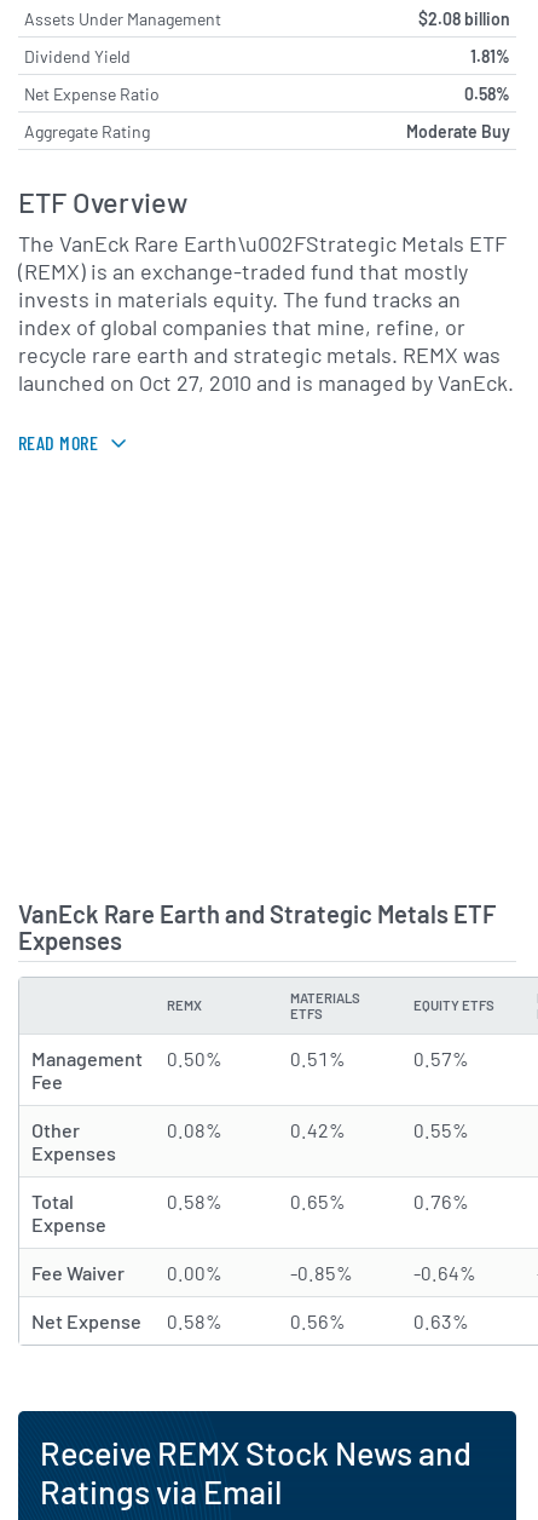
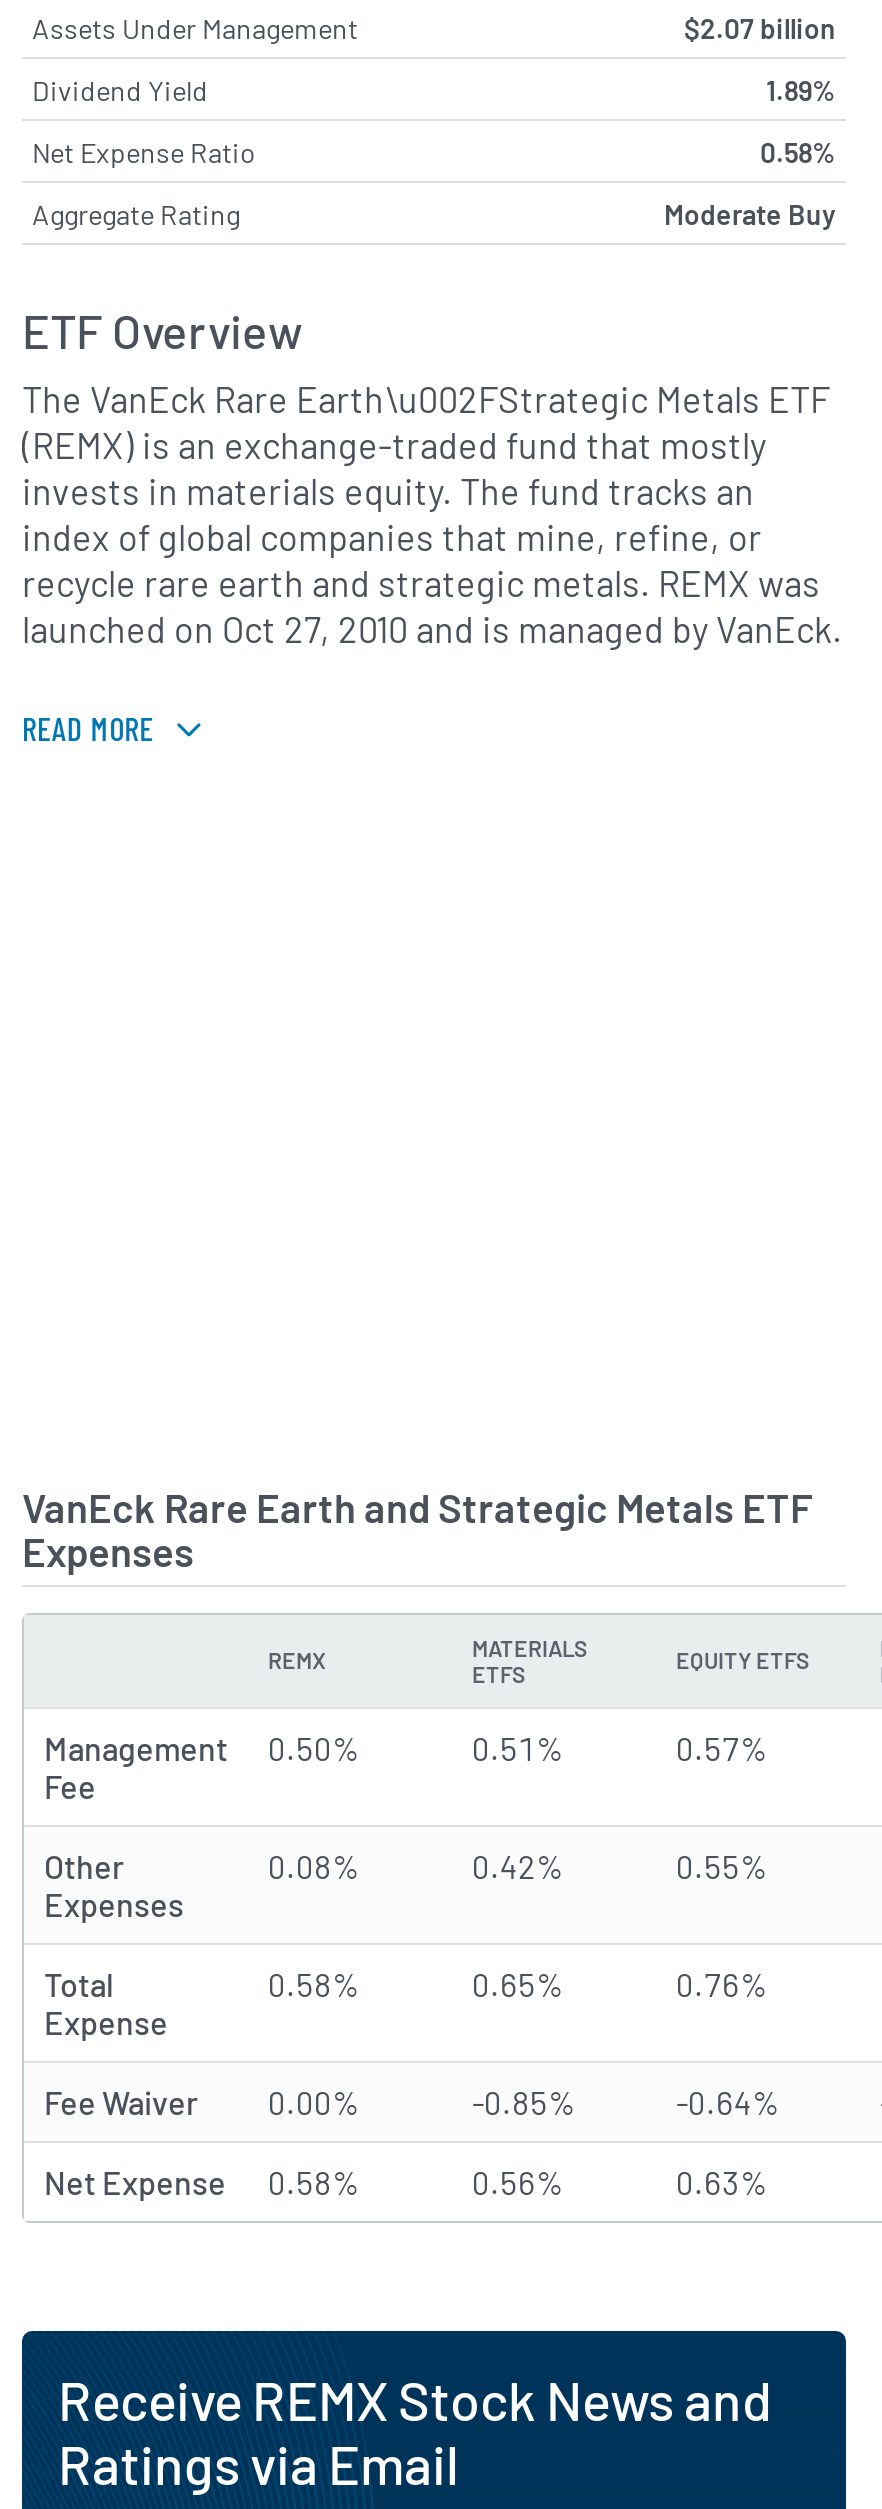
[418,8,510,29] $2.08 billion -> [684,11,836,45] $2.07 billion
[470,46,510,67] 1.81% -> [766,73,836,107] 1.89%

